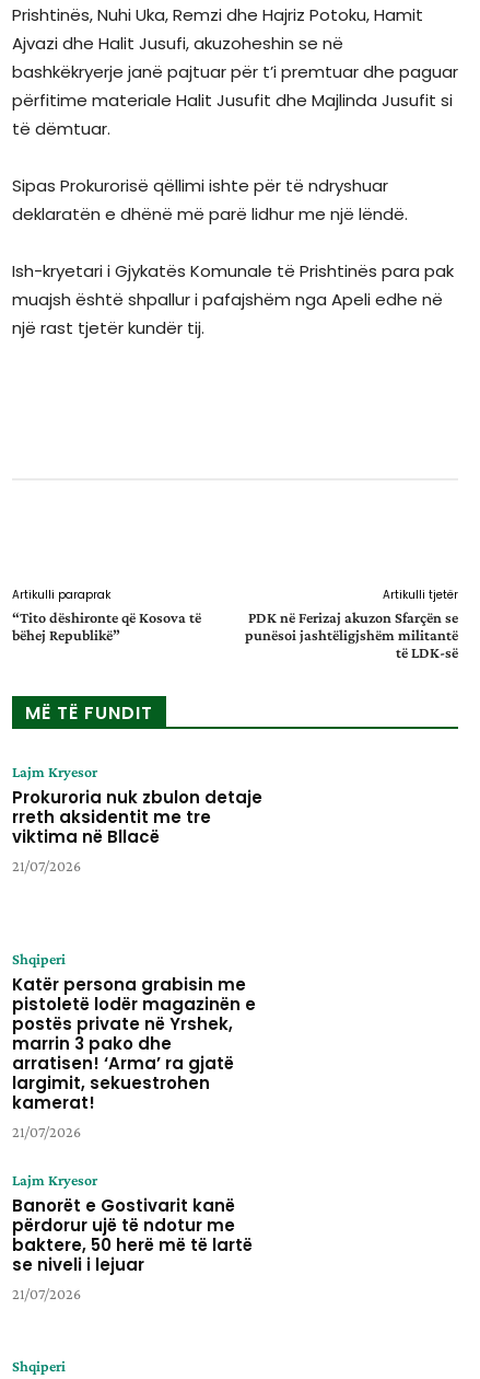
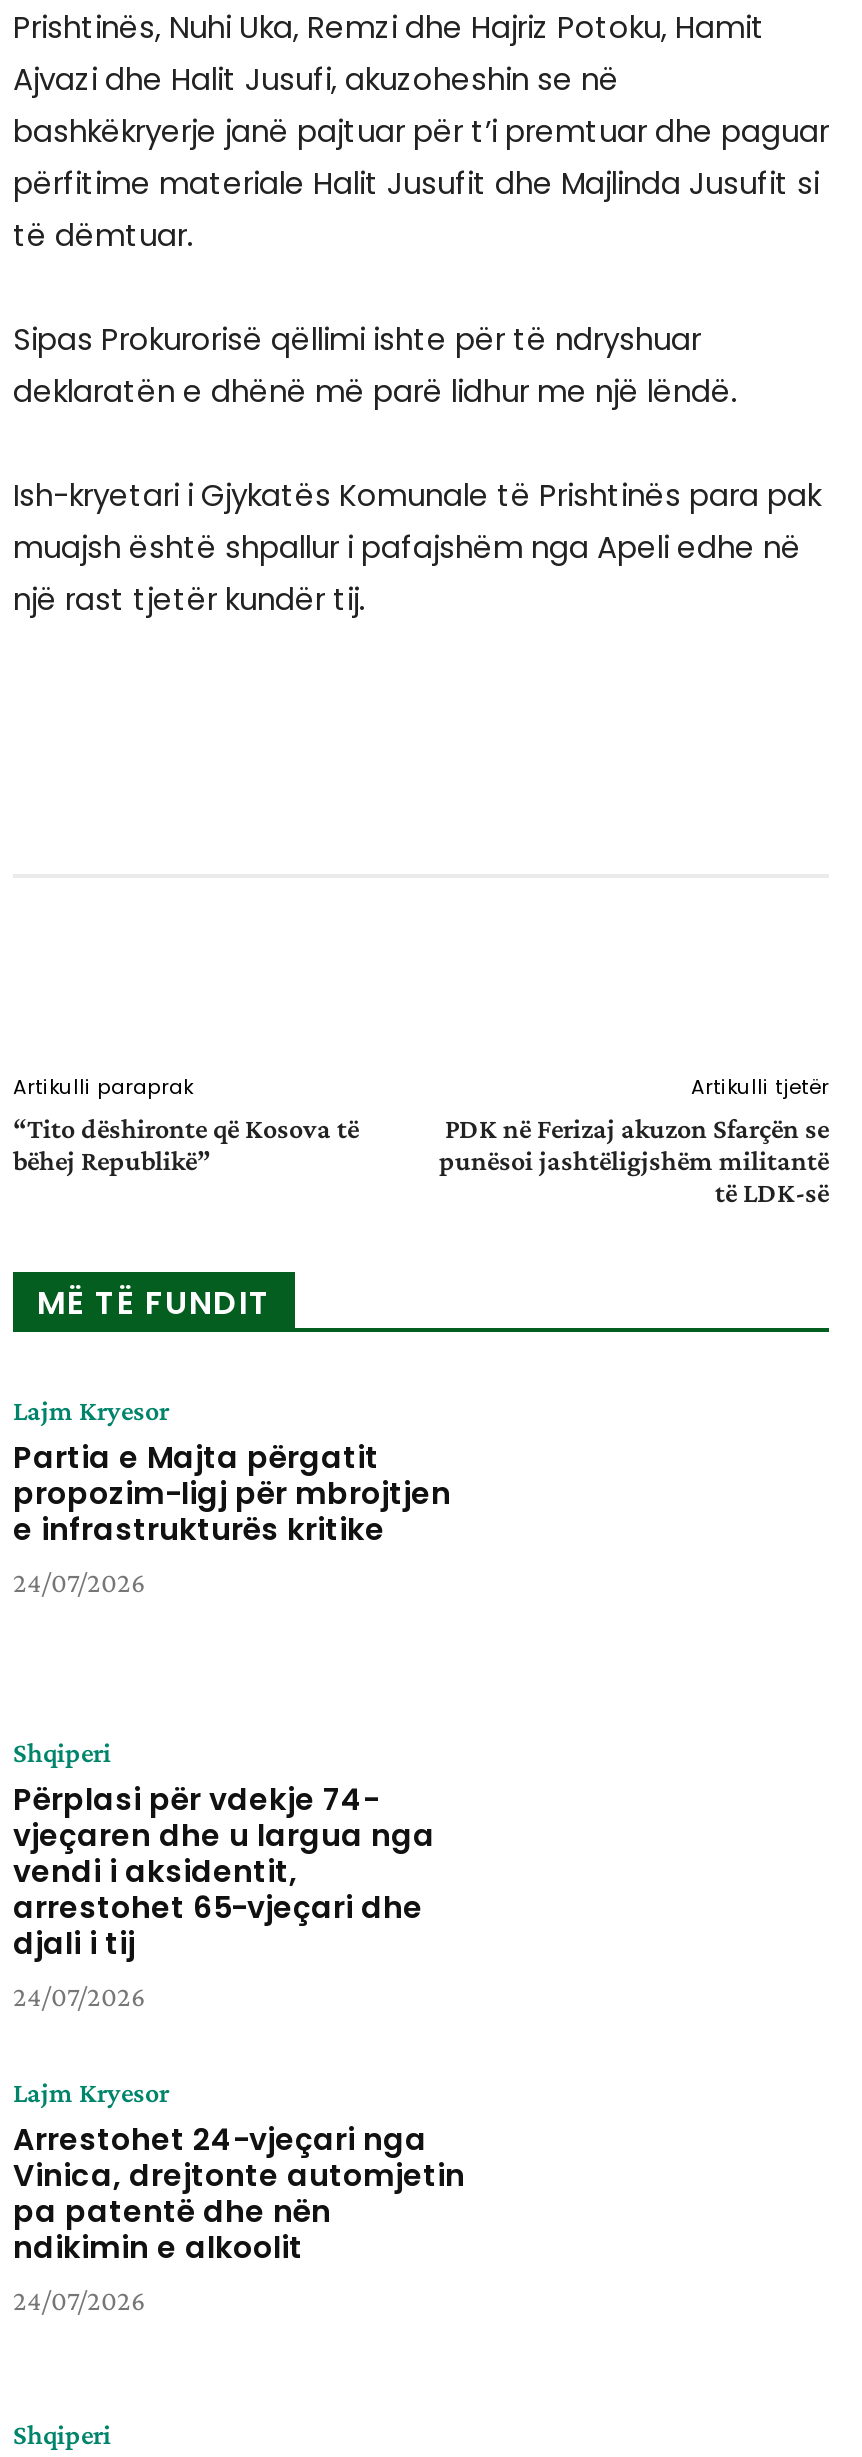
[12,786,262,874] Prokuroria nuk zbulon detaje | rreth aksidentit me tre | viktima në Bllacë | 21/07/2026 -> [13,1436,451,1598] Partia e Majta përgatit | propozim-ligj për mbrojtjen | e infrastrukturës kritike | 24/07/2026
[12,973,256,1140] Katër persona grabisin me | pistoletë lodër magazinën e | postës private në Yrshek, | marrin 3 pako dhe | arratisen! ‘Arma’ ra gjatë | largimit, sekuestrohen | kamerat! | 21/07/2026 -> [13,1777,435,2011] Përplasi për vdekje 74- | vjeçaren dhe u largua nga | vendi i aksidentit, | arrestohet 65-vjeçari dhe | djali i tij | 24/07/2026
[12,1194,253,1302] Banorët e Gostivarit kanë | përdorur ujë të ndotur me | baktere, 50 herë më të lartë | se niveli i lejuar | 21/07/2026 -> [13,2119,465,2317] Arrestohet 24-vjeçari nga | Vinica, drejtonte automjetin | pa patentë dhe nën | ndikimin e alkoolit | 24/07/2026

